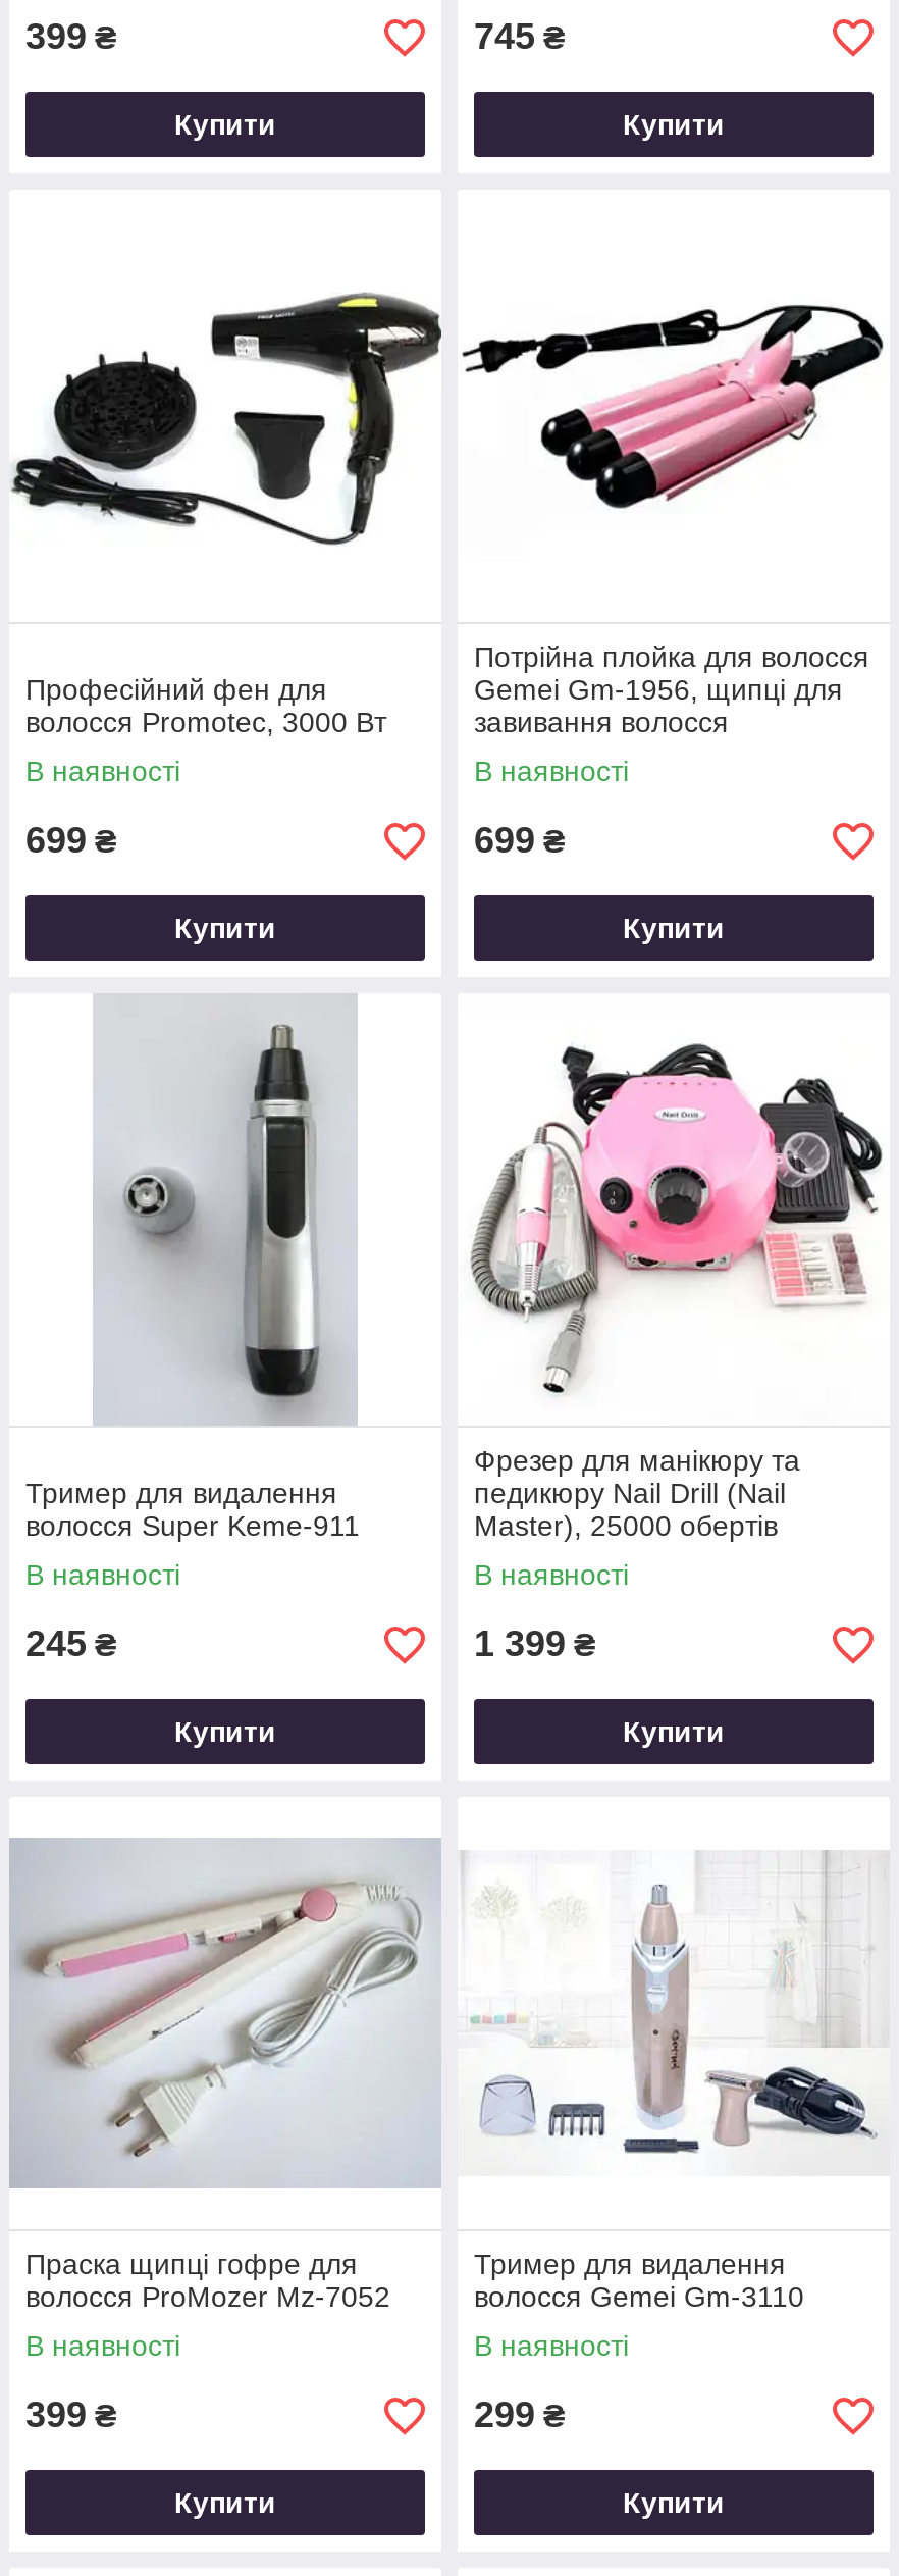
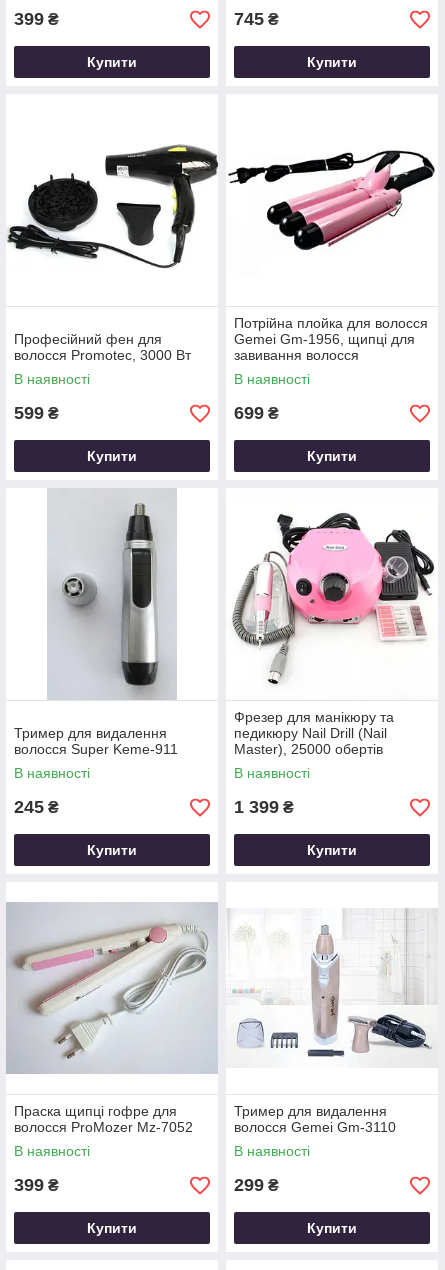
[25,820,117,861] 699 ₴ -> [14,403,59,423] 599 ₴

